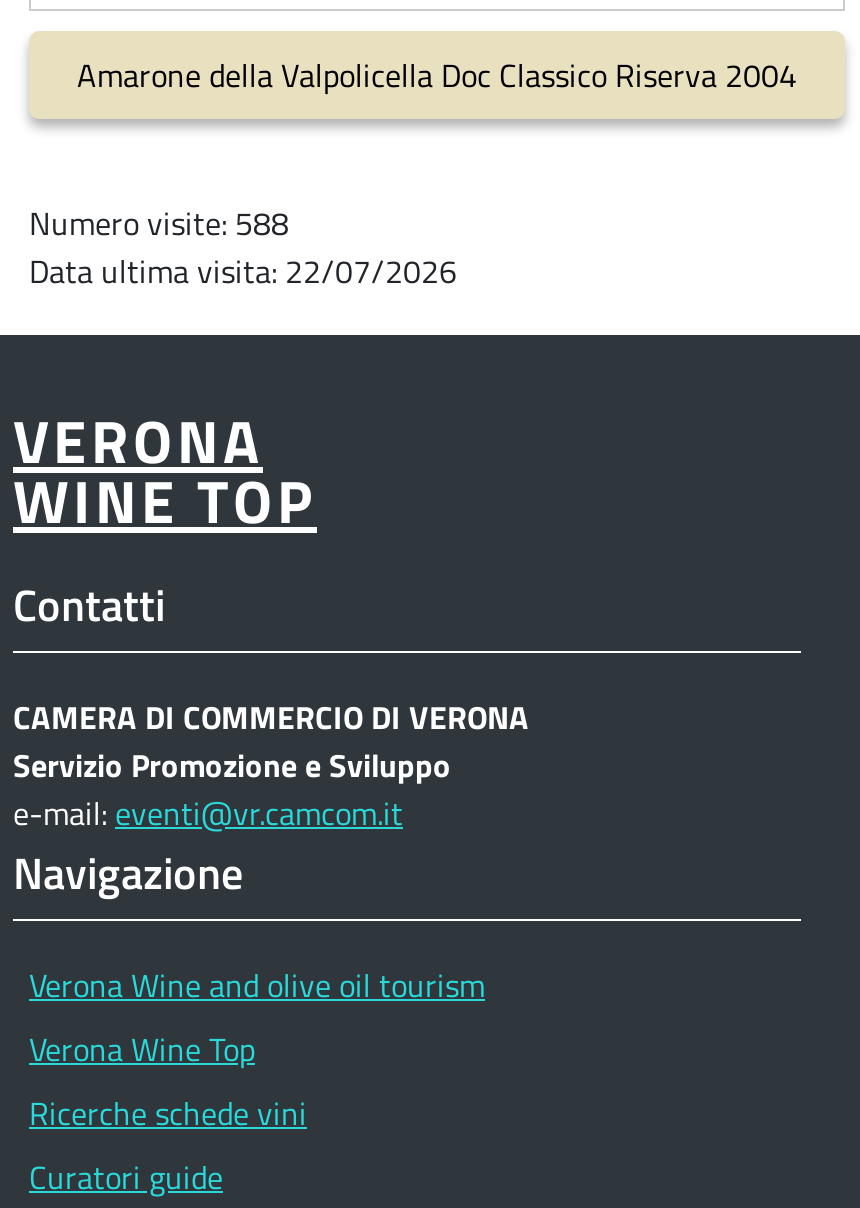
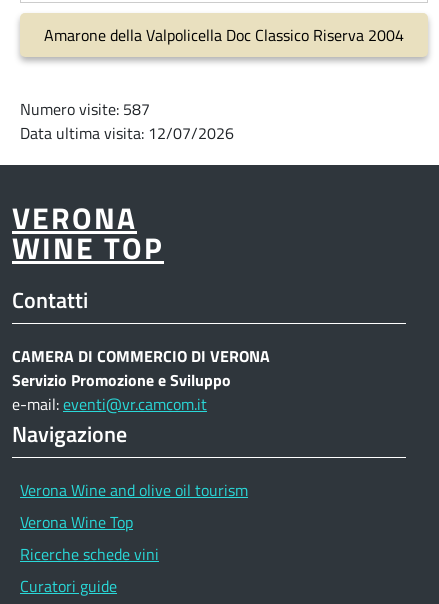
[29,200,289,244] Numero visite: 588 -> [20,97,150,119] Numero visite: 587
[29,248,457,292] Data ultima visita: 22/07/2026 -> [20,121,234,143] Data ultima visita: 12/07/2026

